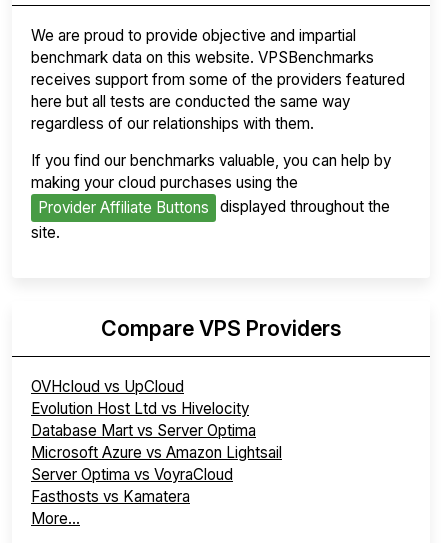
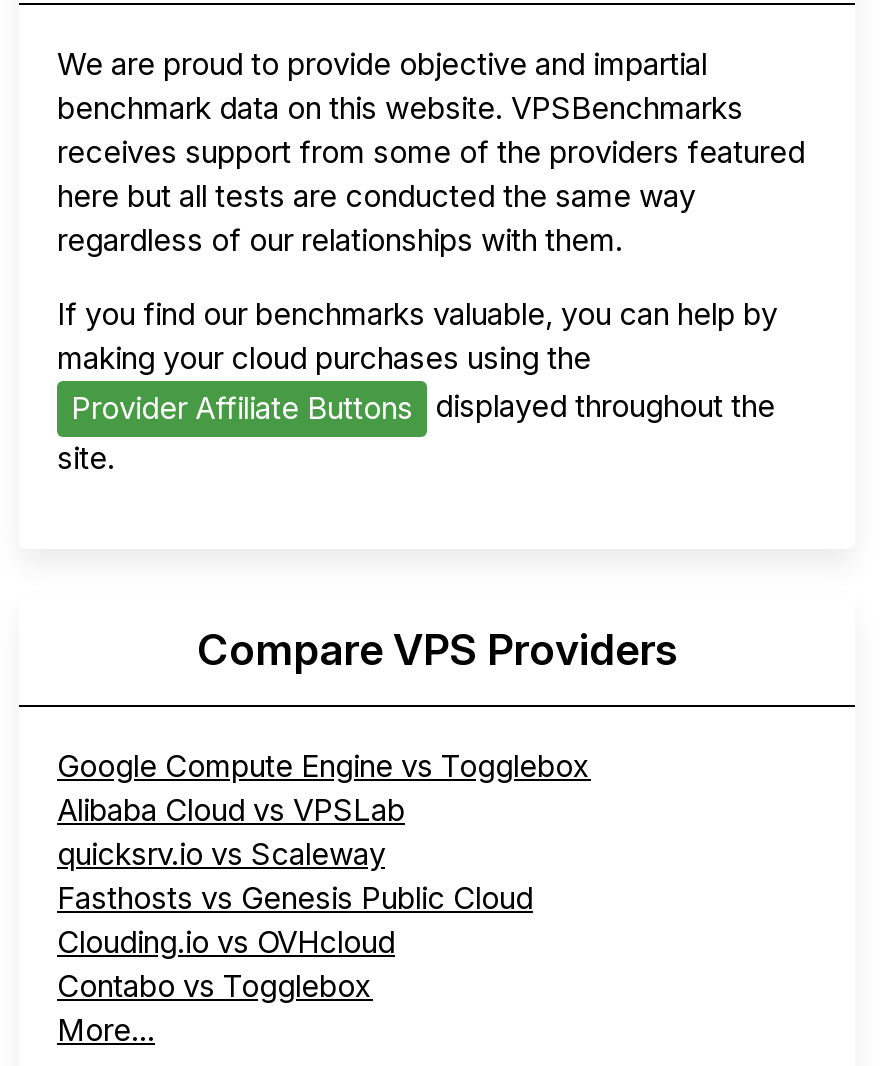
[31,377,282,506] OVHcloud vs UpCloud | Evolution Host Ltd vs Hivelocity | Database Mart vs Server Optima | Microsoft Azure vs Amazon Lightsail | Server Optima vs VoyraCloud | Fasthosts vs Kamatera -> [57,748,591,1006] Google Compute Engine vs Togglebox | Alibaba Cloud vs VPSLab | quicksrv.io vs Scaleway | Fasthosts vs Genesis Public Cloud | Clouding.io vs OVHcloud | Contabo vs Togglebox

